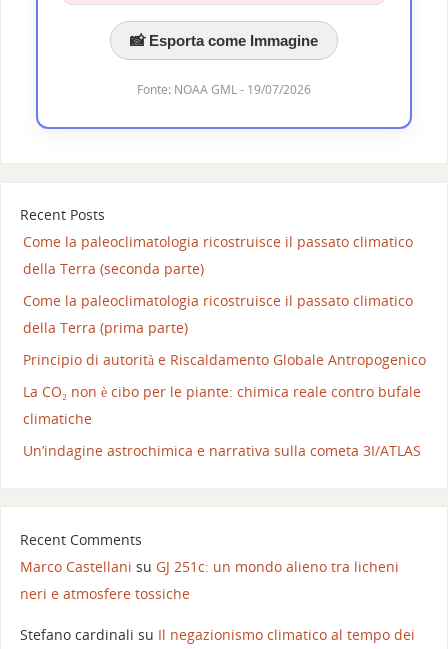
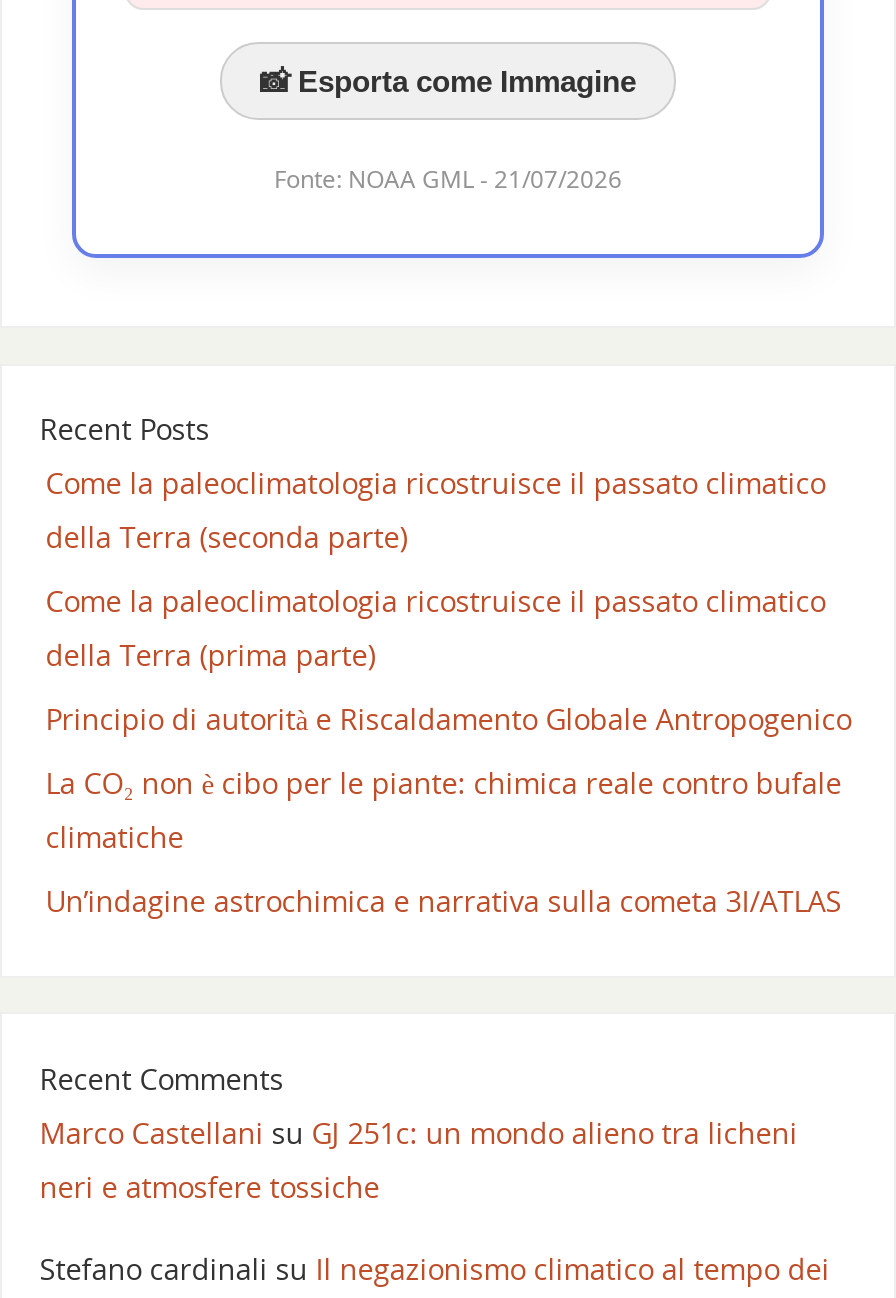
[137,81,311,98] Fonte: NOAA GML - 19/07/2026 -> [274,161,622,195] Fonte: NOAA GML - 21/07/2026

